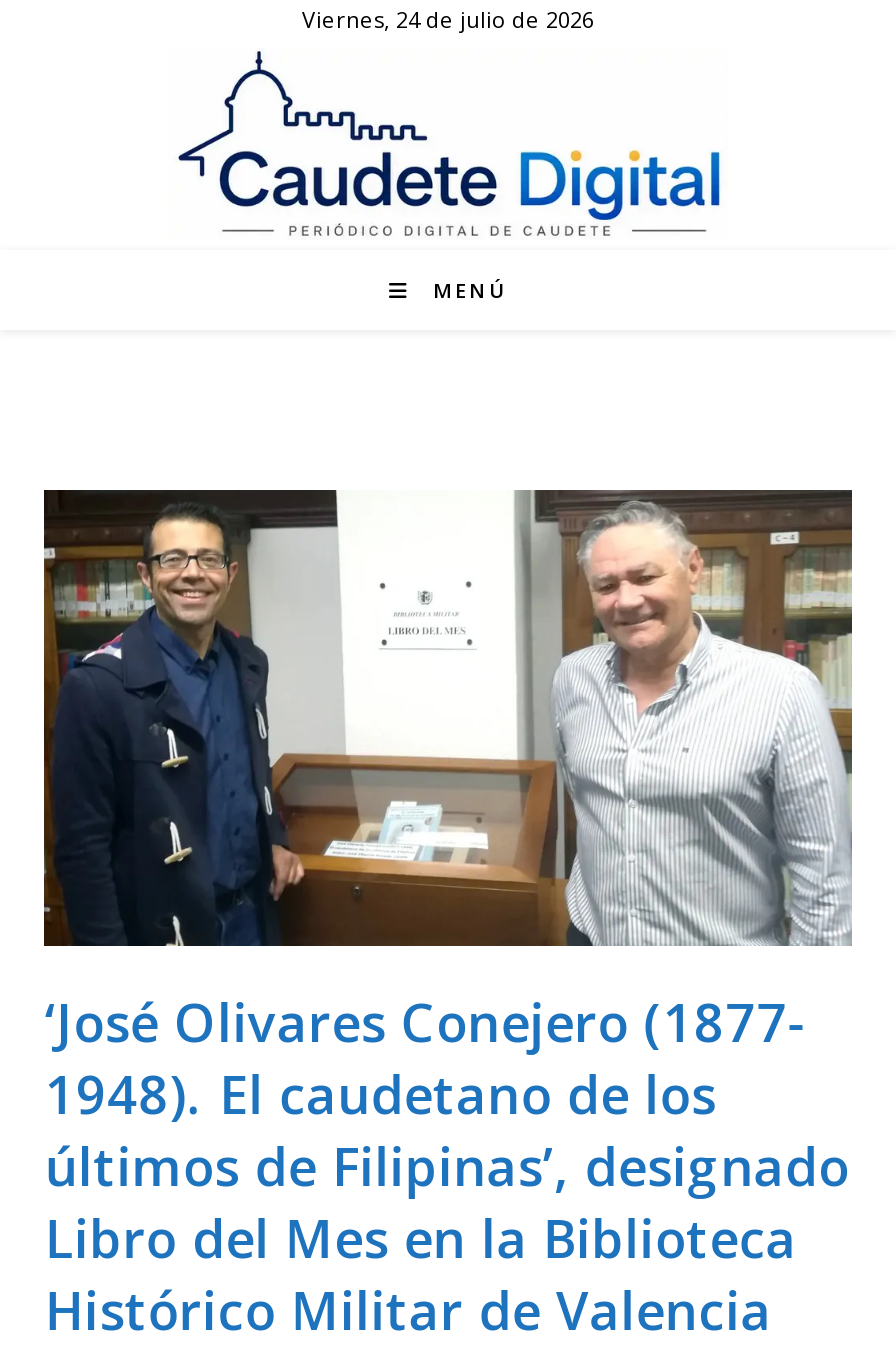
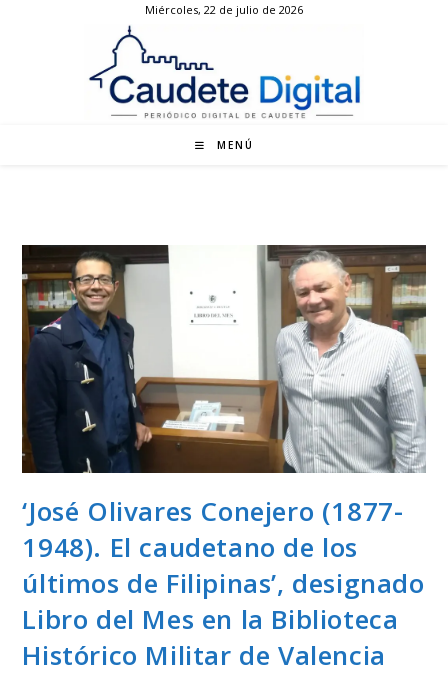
[302,4,594,34] Viernes, 24 de julio de 2026 -> [145,2,303,17] Miércoles, 22 de julio de 2026

